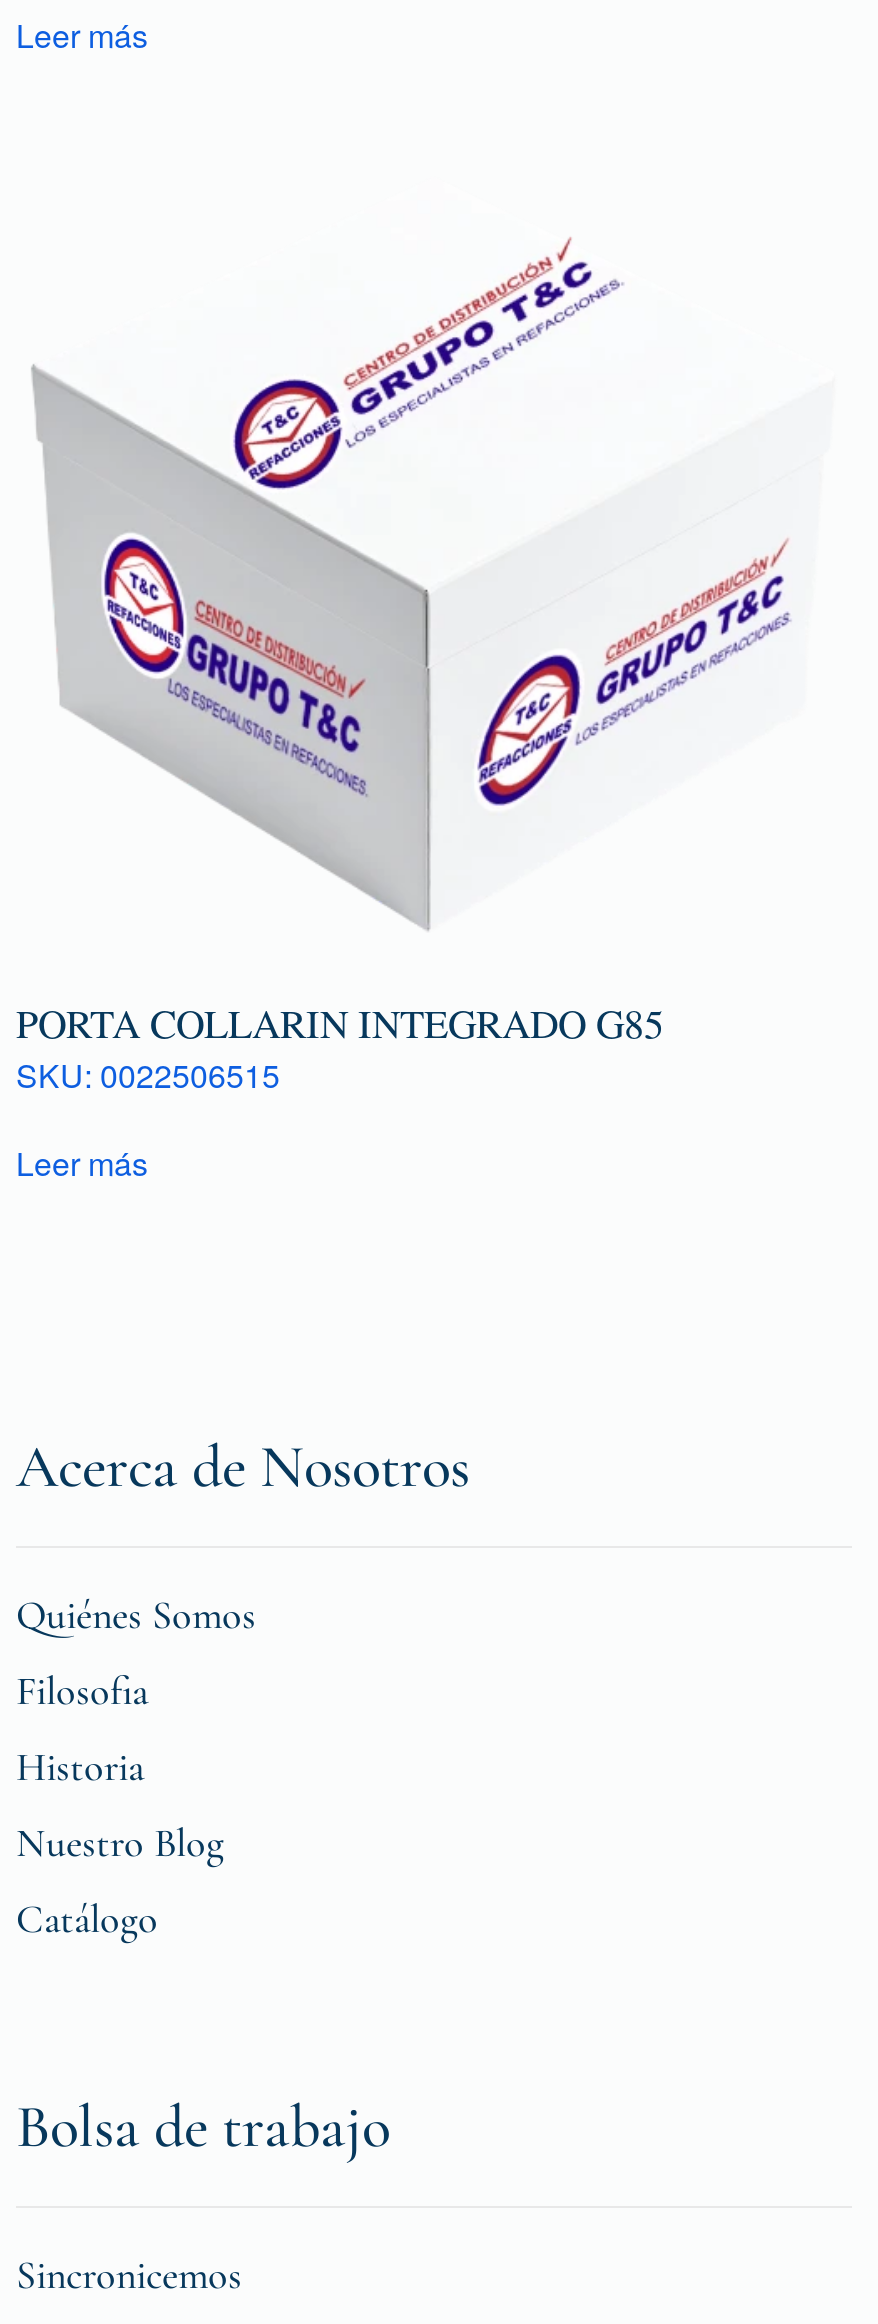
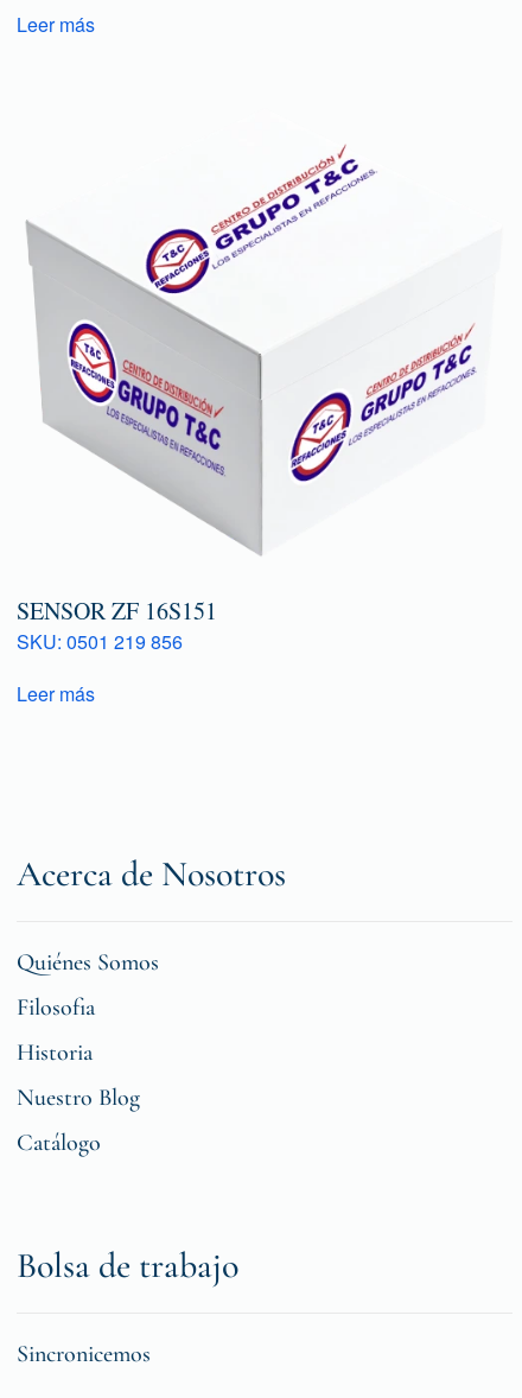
[16,996,664,1098] PORTA COLLARIN INTEGRADO G85 | SKU: 0022506515 -> [17,595,217,655] SENSOR ZF 16S151 | SKU: 0501 219 856

